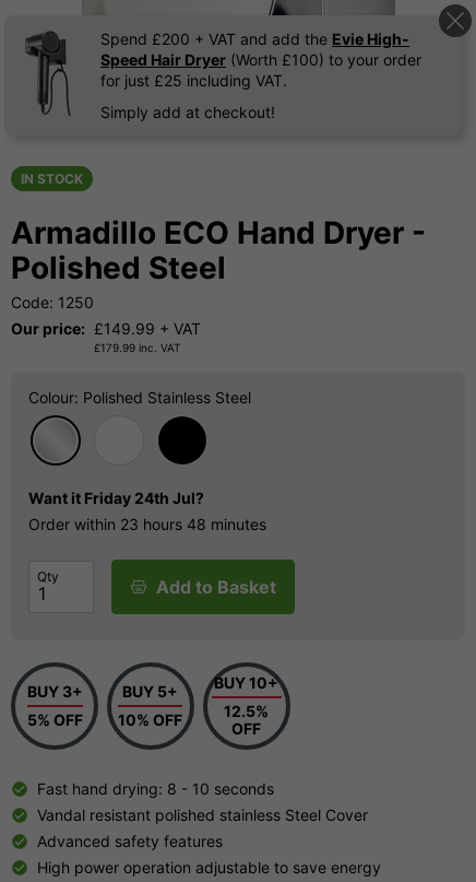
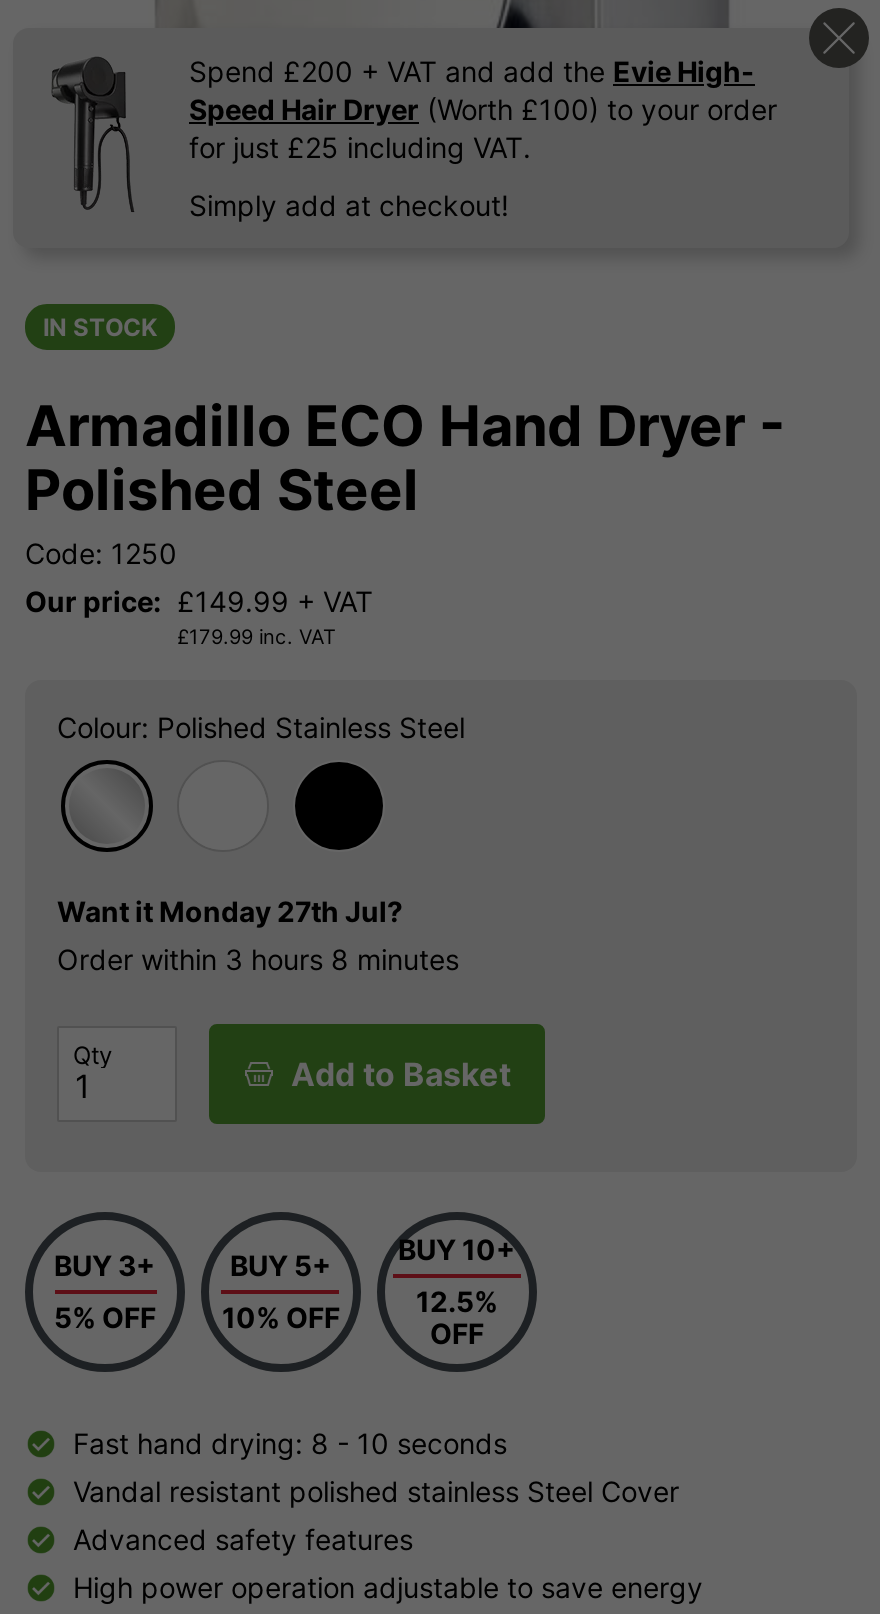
[28,489,204,507] Want it Friday 24th Jul? -> [57,894,403,928] Want it Monday 27th Jul?
[28,515,266,534] Order within 23 hours 48 minutes -> [57,942,459,976] Order within 3 hours 8 minutes

